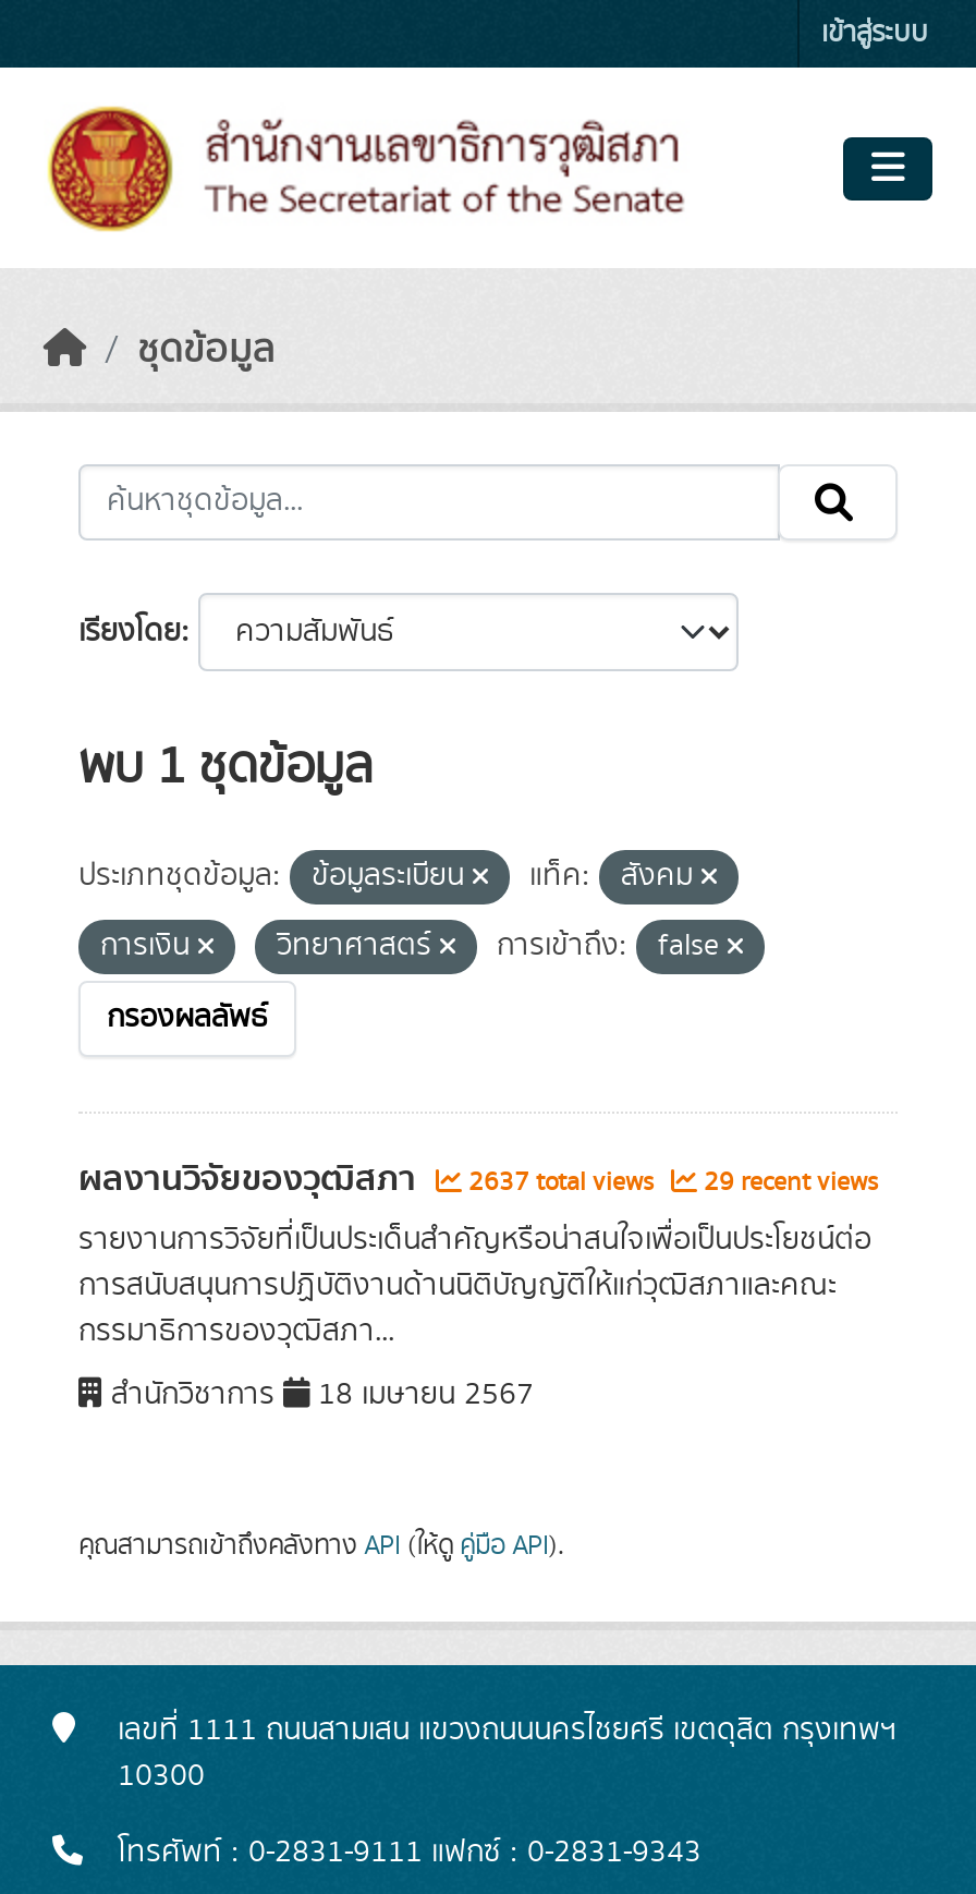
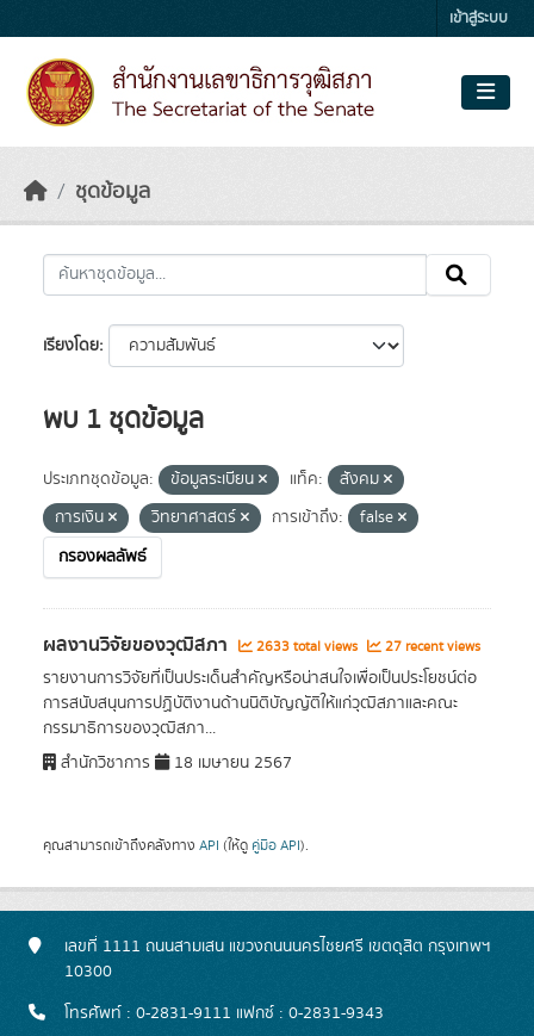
[462,1164,660,1201] 2637 total views -> [253,637,361,657] 2633 total views
[697,1164,878,1201] 29 recent views -> [381,637,480,657] 27 recent views

